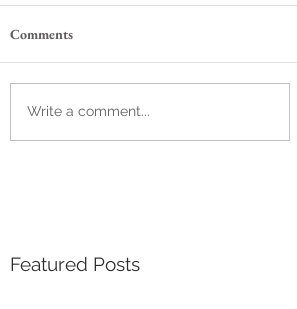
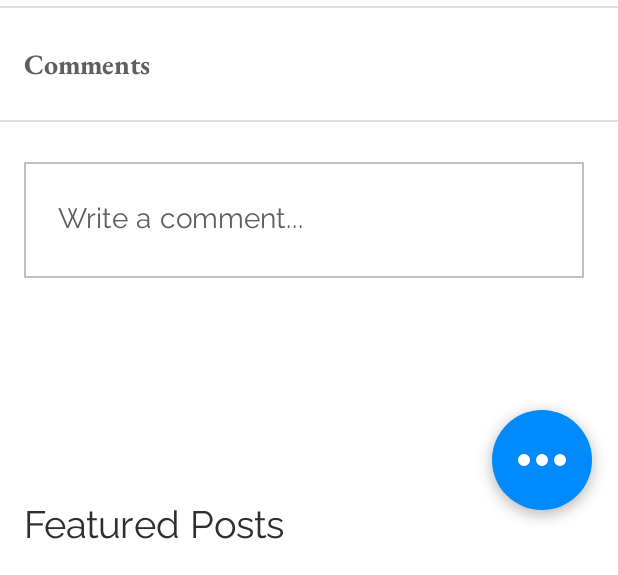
none -> [488,408,596,516] [image]

